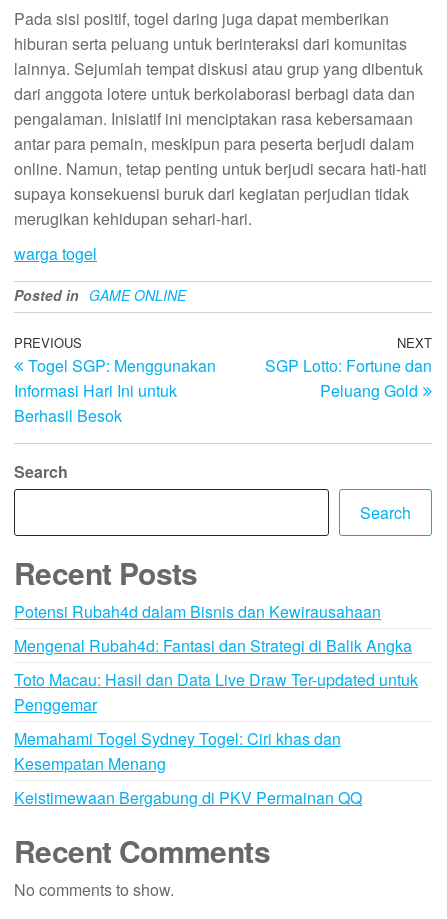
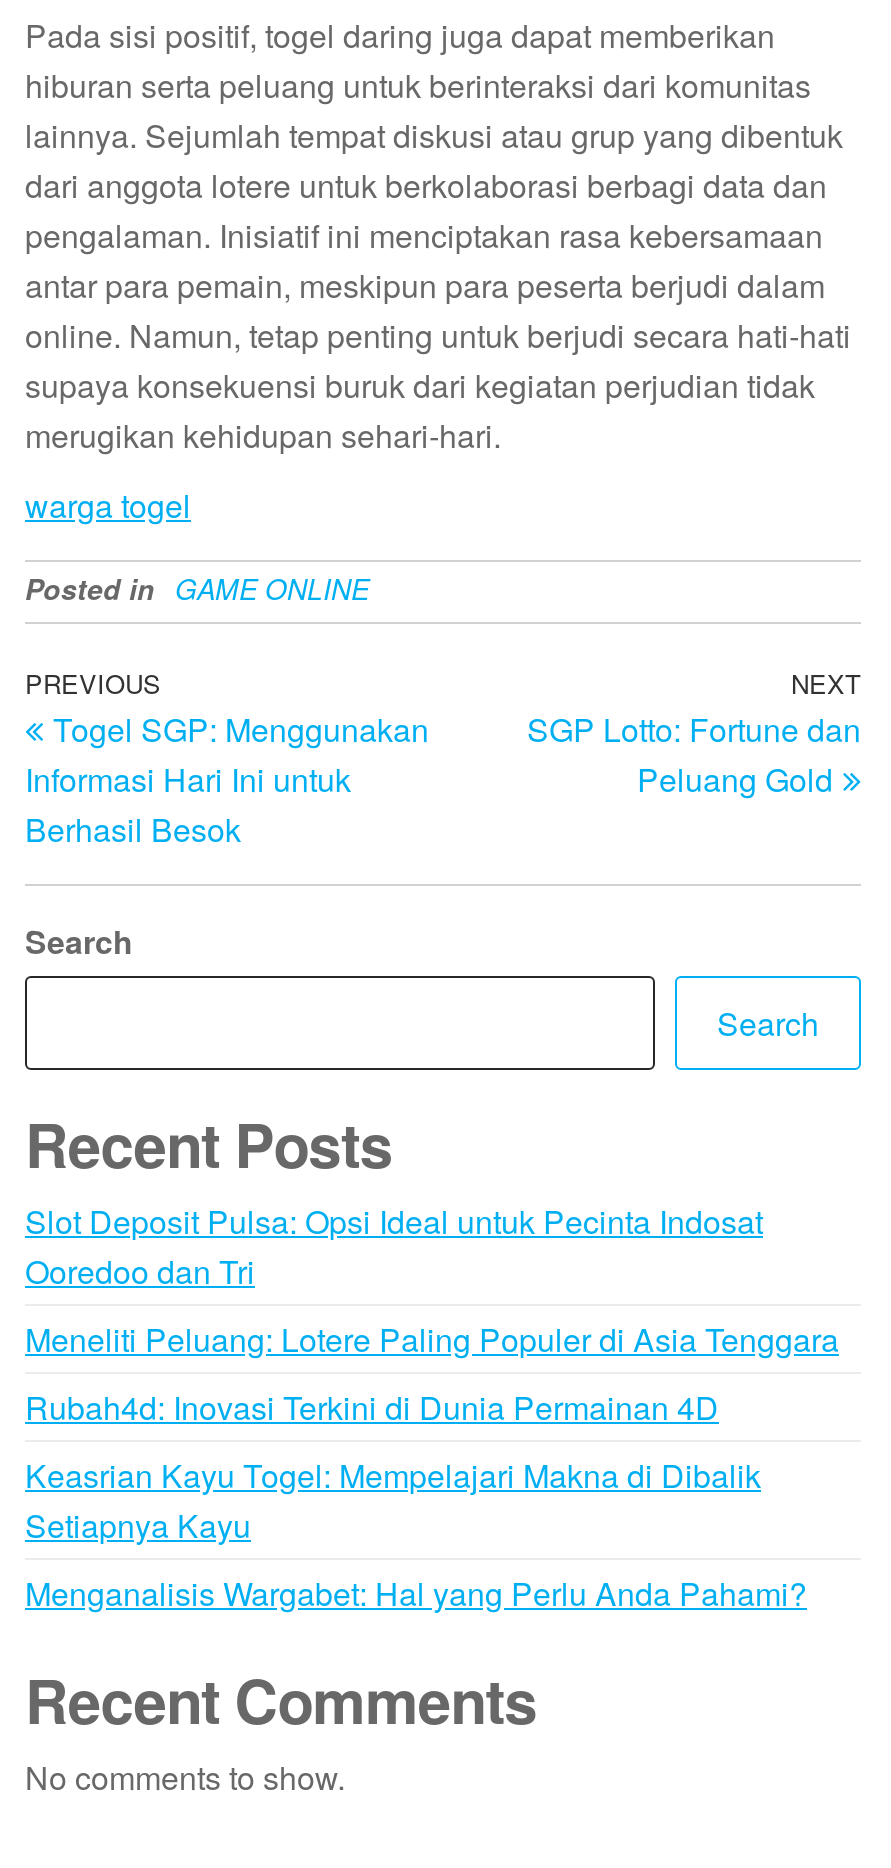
[14,600,381,623] Potensi Rubah4d dalam Bisnis dan Kewirausahaan -> [25,1198,763,1294] Slot Deposit Pulsa: Opsi Ideal untuk Pecinta Indosat | Ooredoo dan Tri
[14,634,412,657] Mengenal Rubah4d: Fantasi dan Strategi di Balik Angka -> [25,1316,839,1362] Meneliti Peluang: Lotere Paling Populer di Asia Tenggara
[14,668,418,716] Toto Macau: Hasil dan Data Live Draw Ter-updated untuk | Penggemar -> [25,1384,719,1430] Rubah4d: Inovasi Terkini di Dunia Permainan 4D
[14,727,341,775] Memahami Togel Sydney Togel: Ciri khas dan | Kesempatan Menang -> [25,1452,761,1548] Keasrian Kayu Togel: Mempelajari Makna di Dibalik | Setiapnya Kayu
[14,786,362,809] Keistimewaan Bergabung di PKV Permainan QQ -> [25,1570,807,1616] Menganalisis Wargabet: Hal yang Perlu Anda Pahami?

